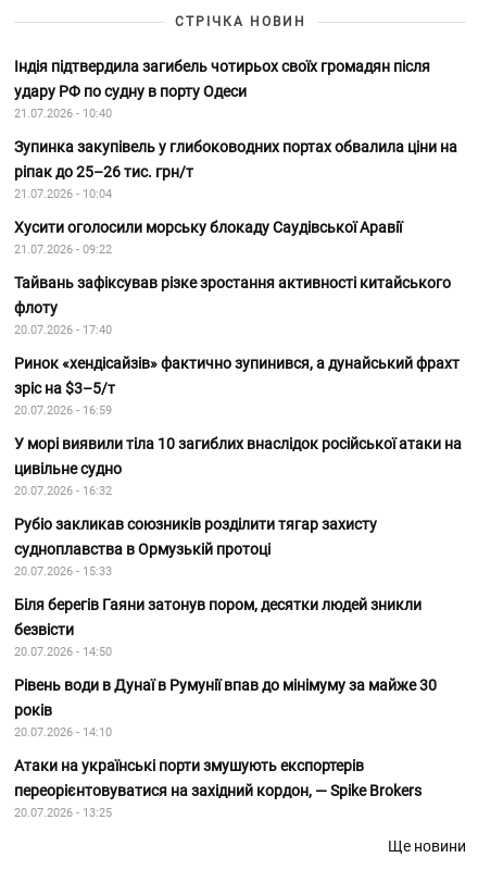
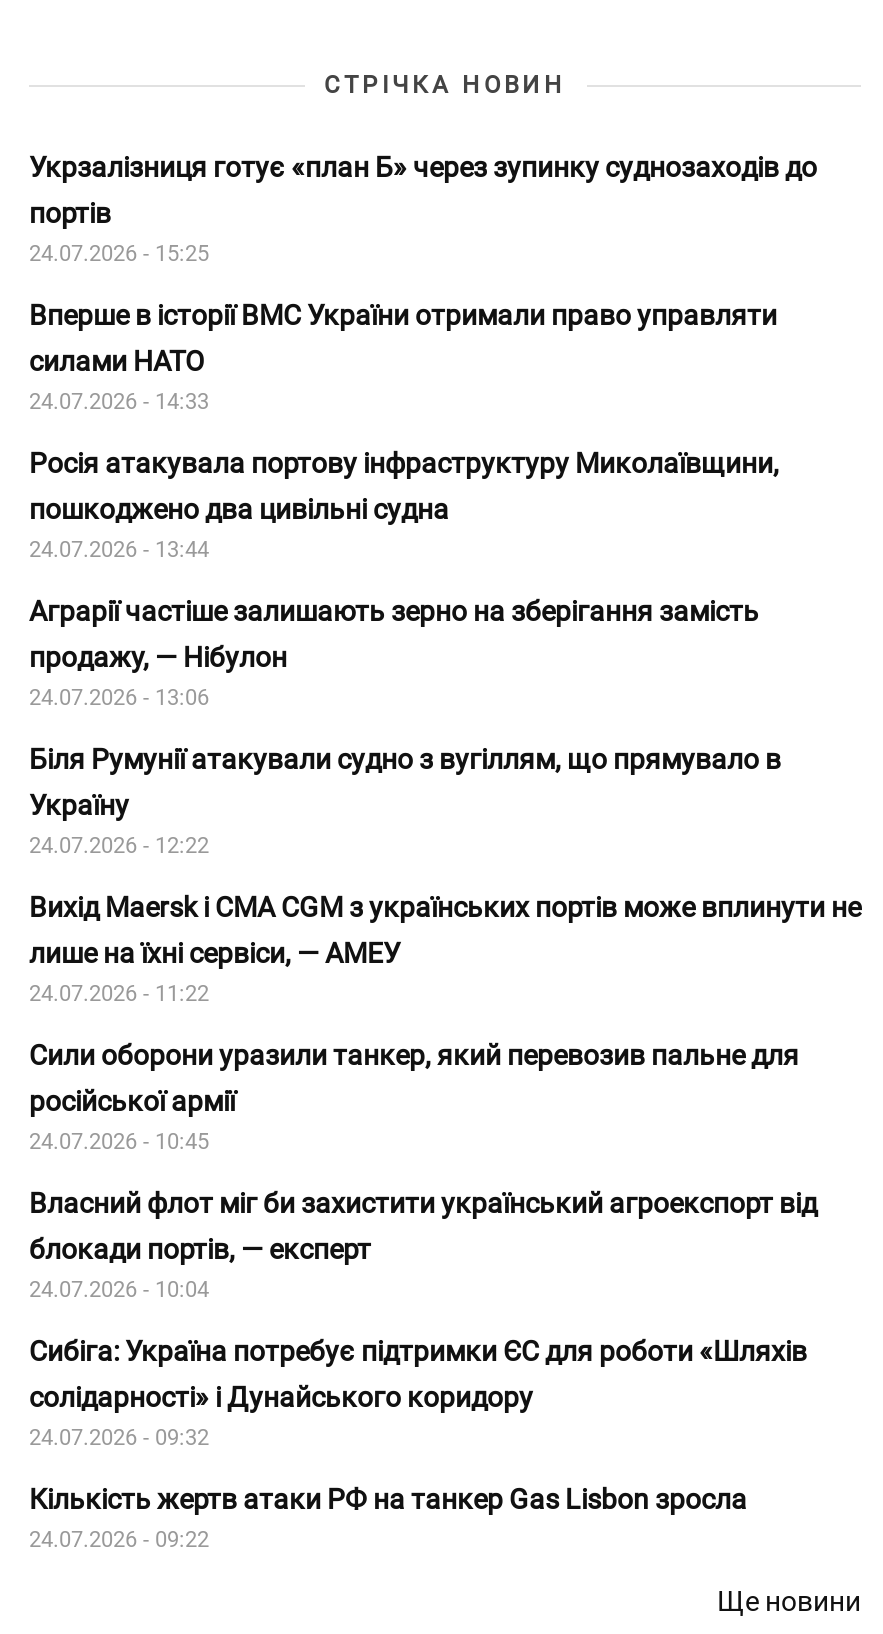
[14,58,430,121] Індія підтвердила загибель чотирьох своїх громадян після | удару РФ по судну в порту Одеси | 21.07.2026 - 10:40 -> [29,152,817,268] Укрзалізниця готує «план Б» через зупинку суднозаходів до | портів | 24.07.2026 - 15:25
[14,138,457,201] Зупинка закупівель у глибоководних портах обвалила ціни на | ріпак до 25–26 тис. грн/т | 21.07.2026 - 10:04 -> [29,300,777,416] Вперше в історії ВМС України отримали право управляти | силами НАТО | 24.07.2026 - 14:33
[14,219,402,257] Хусити оголосили морську блокаду Саудівської Аравії | 21.07.2026 - 09:22 -> [29,448,779,564] Росія атакувала портову інфраструктуру Миколаївщини, | пошкоджено два цивільні судна | 24.07.2026 - 13:44
[14,274,451,337] Тайвань зафіксував різке зростання активності китайського | флоту | 20.07.2026 - 17:40 -> [29,596,759,712] Аграрії частіше залишають зерно на зберігання замість | продажу, — Нібулон | 24.07.2026 - 13:06
[14,355,460,418] Ринок «хендісайзів» фактично зупинився, а дунайський фрахт | зріс на $3–5/т | 20.07.2026 - 16:59 -> [29,744,781,860] Біля Румунії атакували судно з вугіллям, що прямувало в | Україну | 24.07.2026 - 12:22
[14,435,462,498] У морі виявили тіла 10 загиблих внаслідок російської атаки на | цивільне судно | 20.07.2026 - 16:32 -> [29,892,861,1008] Вихід Maersk і CMA CGM з українських портів може вплинути не | лише на їхні сервіси, — АМЕУ | 24.07.2026 - 11:22
[14,515,377,579] Рубіо закликав союзників розділити тягар захисту | судноплавства в Ормузькій протоці | 20.07.2026 - 15:33 -> [29,1040,799,1156] Сили оборони уразили танкер, який перевозив пальне для | російської армії | 24.07.2026 - 10:45
[14,596,422,659] Біля берегів Гаяни затонув пором, десятки людей зникли | безвісти | 20.07.2026 - 14:50 -> [29,1188,817,1304] Власний флот міг би захистити український агроекспорт від | блокади портів, — експерт | 24.07.2026 - 10:04
[14,676,437,739] Рівень води в Дунаї в Румунії впав до мінімуму за майже 30 | років | 20.07.2026 - 14:10 -> [29,1336,807,1452] Cибіга: Україна потребує підтримки ЄС для роботи «Шляхів | солідарності» і Дунайського коридору | 24.07.2026 - 09:32
[14,757,422,820] Атаки на українські порти змушують експортерів | переорієнтовуватися на західний кордон, — Spike Brokers | 20.07.2026 - 13:25 -> [29,1484,747,1554] Кількість жертв атаки РФ на танкер Gas Lisbon зросла | 24.07.2026 - 09:22

